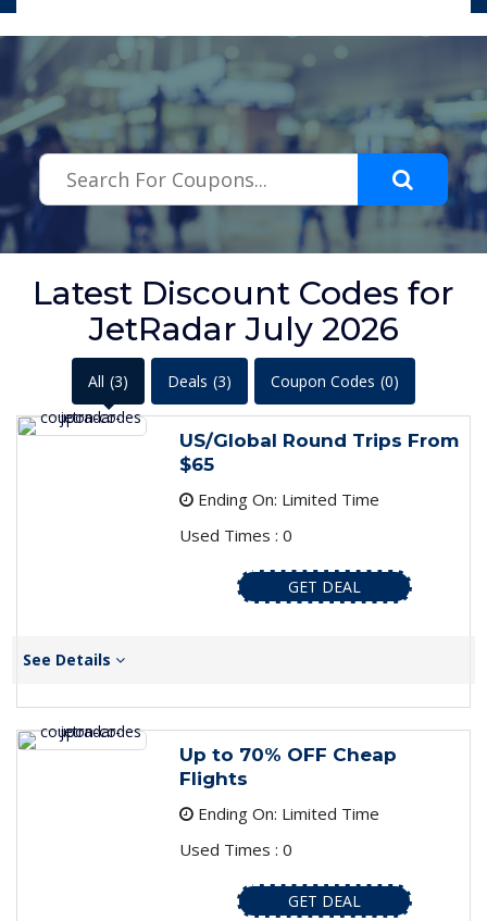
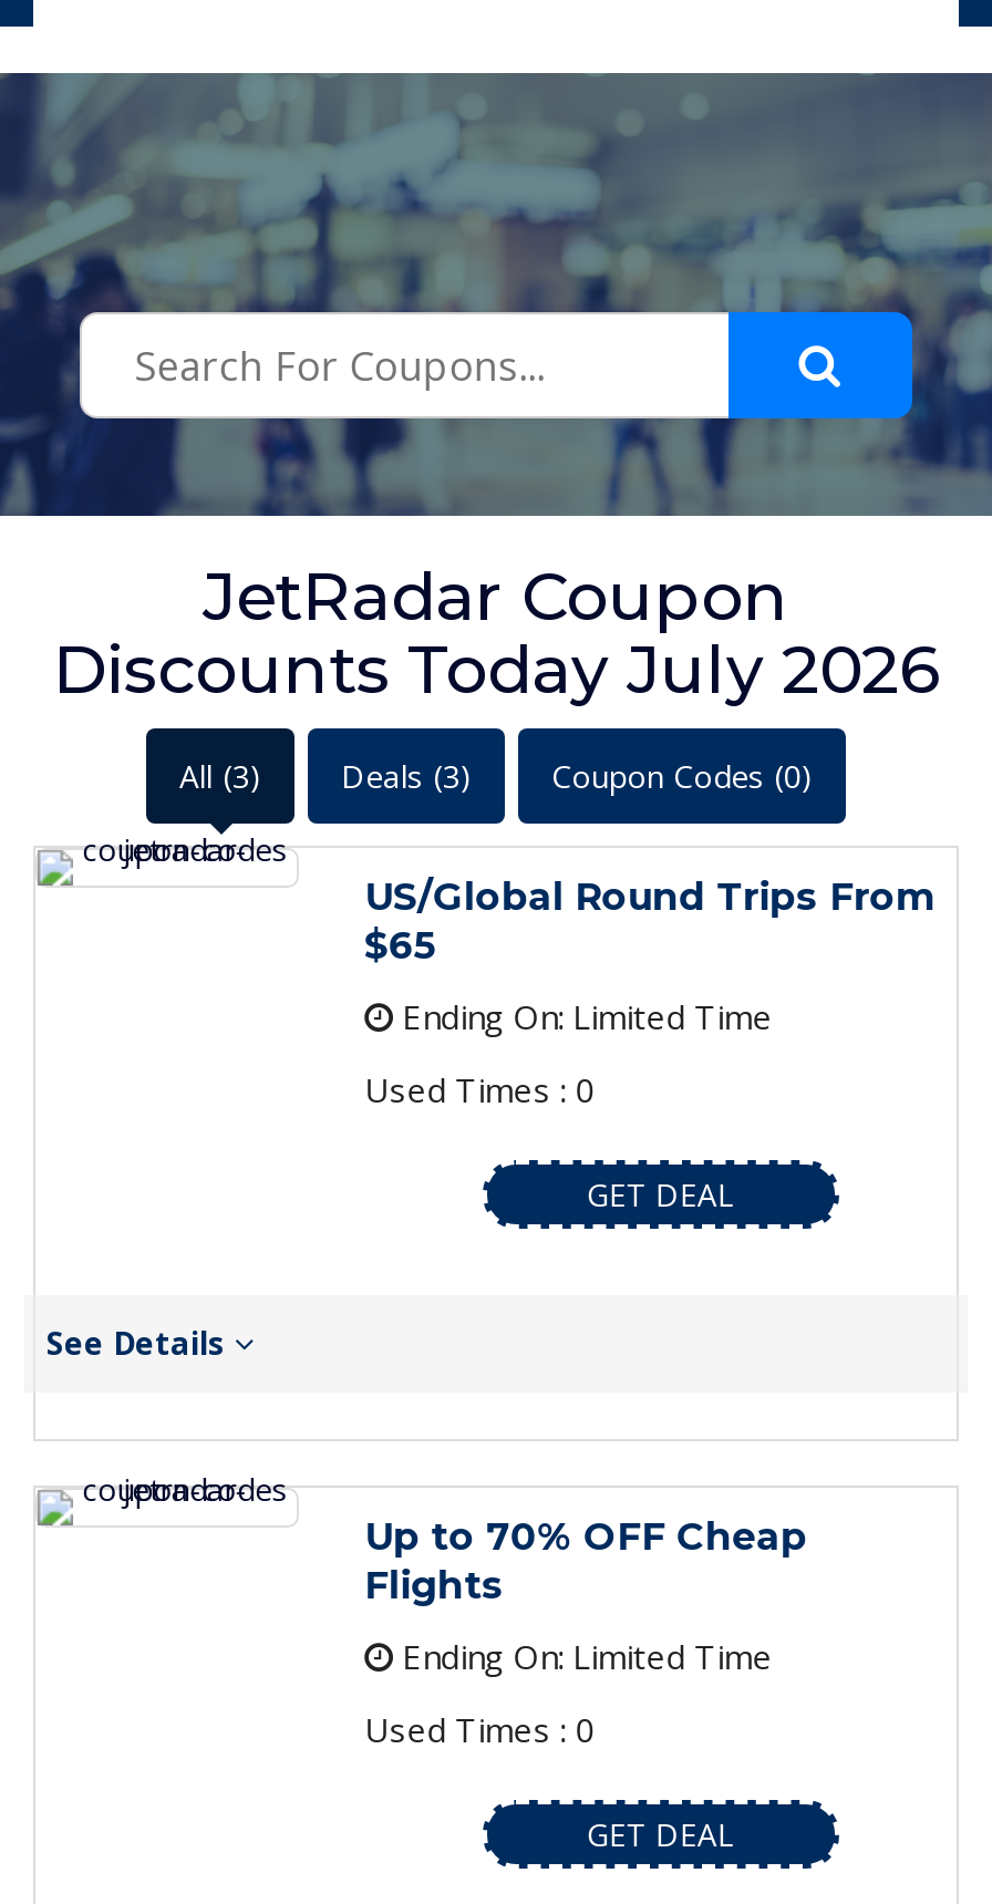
[33,273,454,349] Latest Discount Codes for | JetRadar July 2026 -> [53,557,939,712] JetRadar Coupon | Discounts Today July 2026

